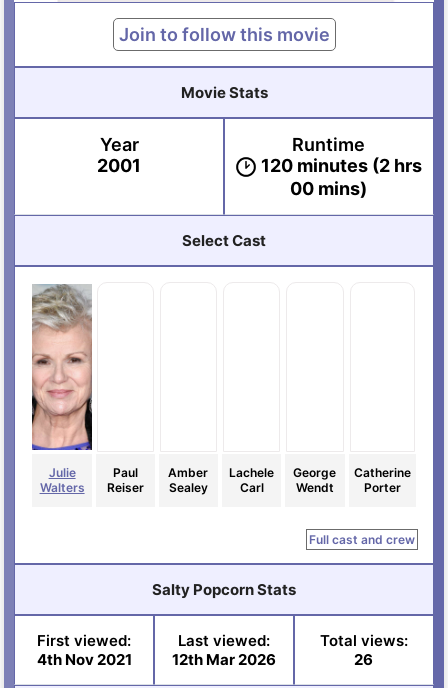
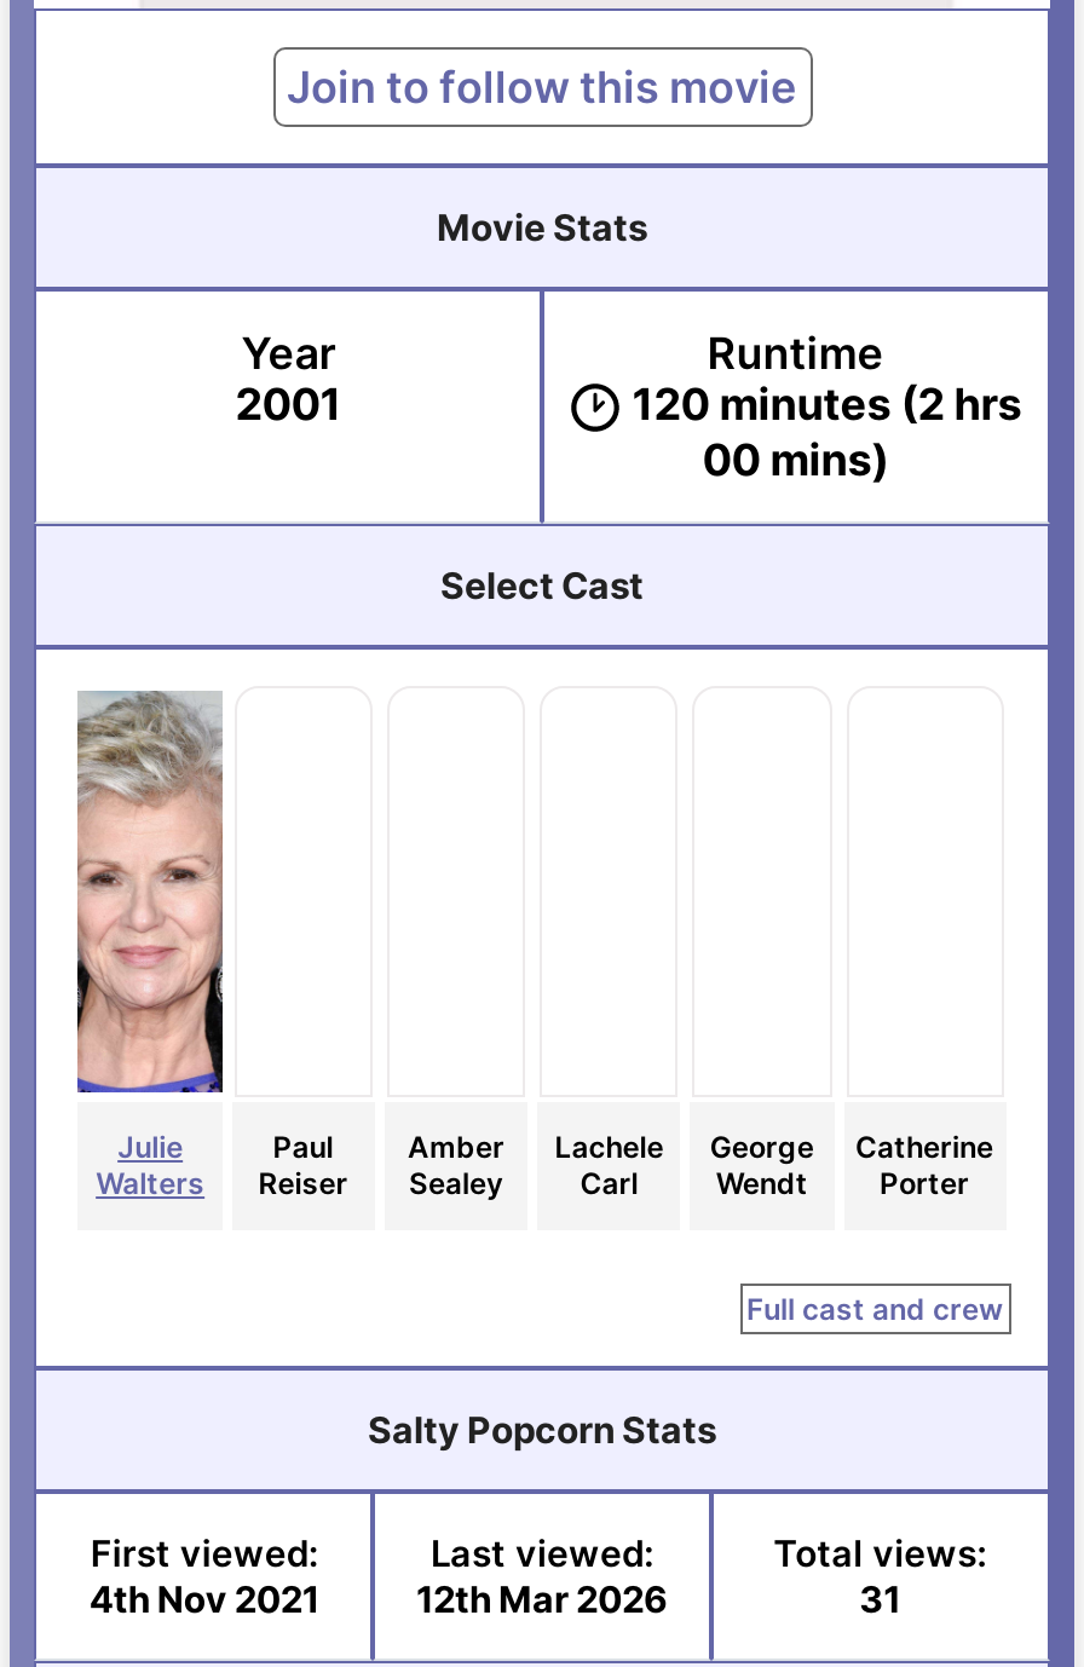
[354,650,373,669] 26 -> [859,1575,901,1621] 31

